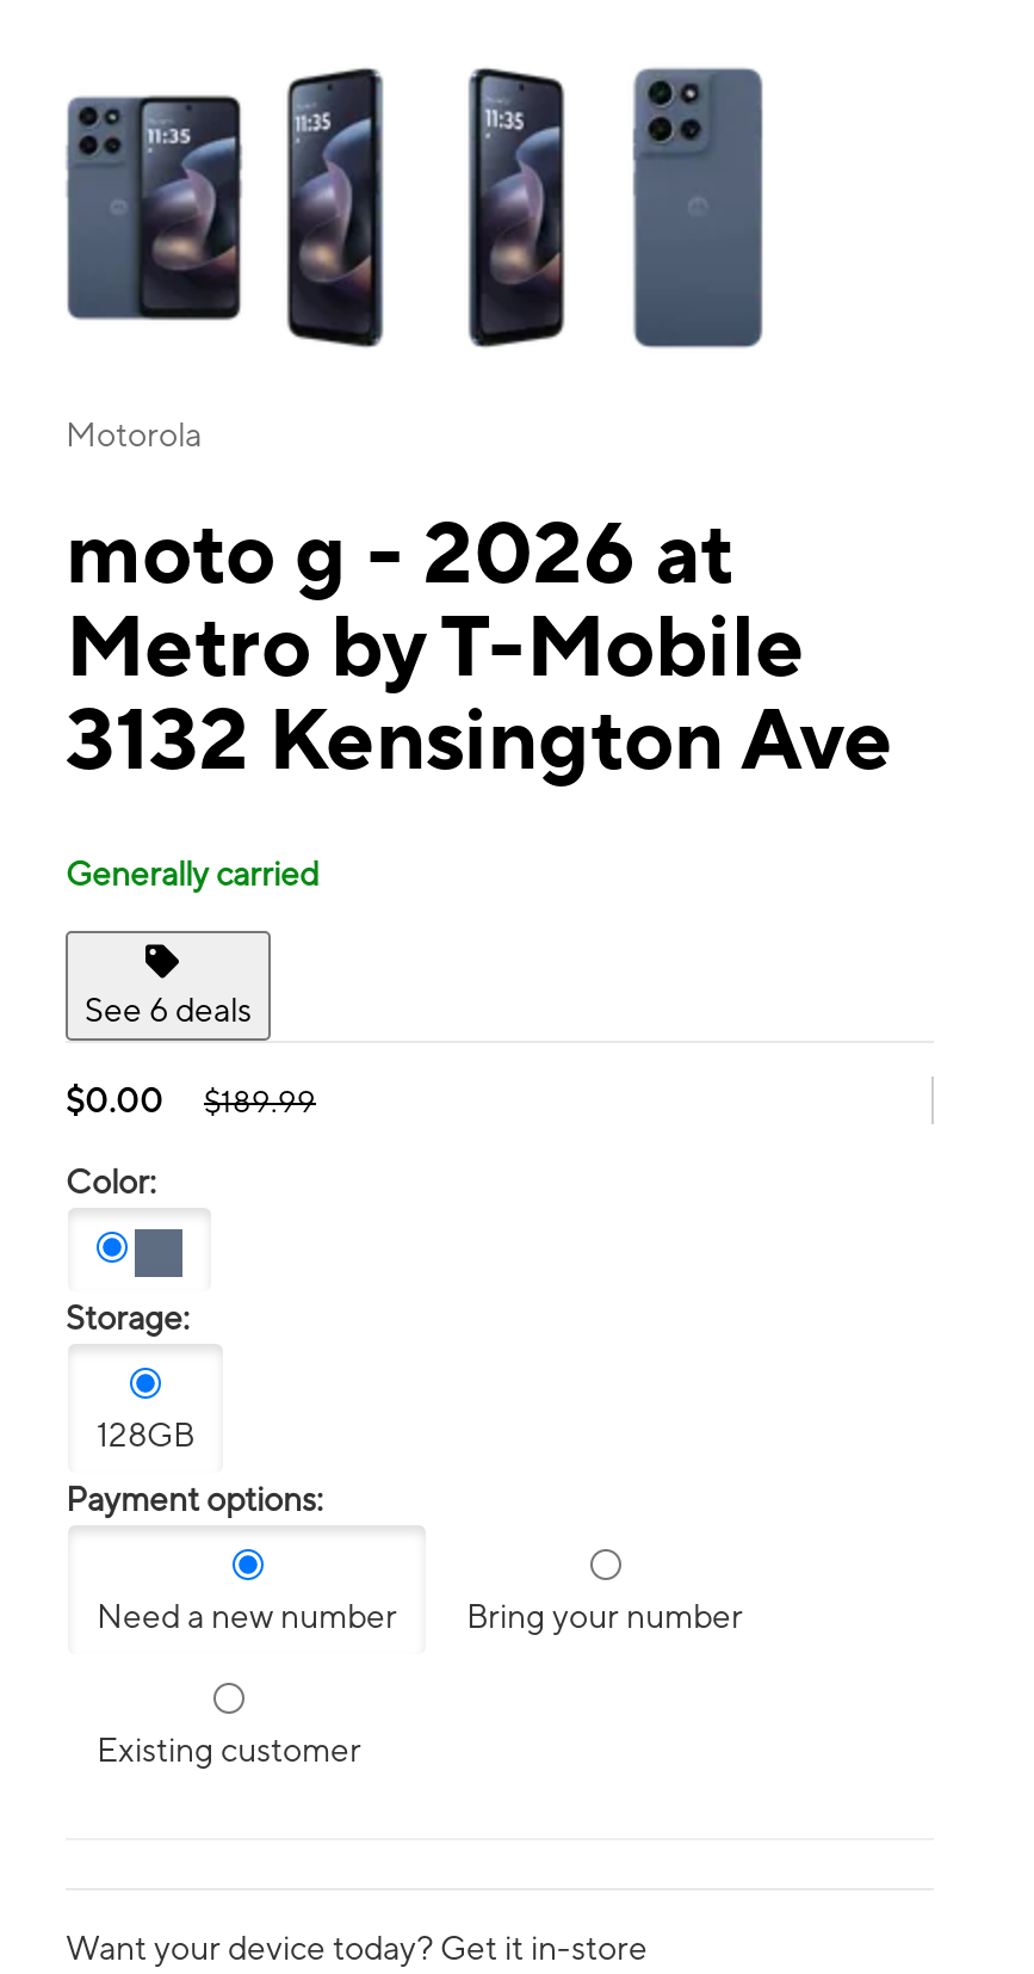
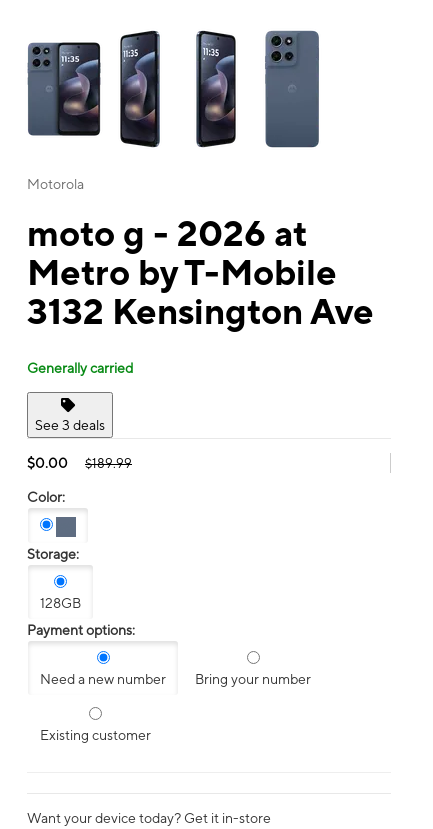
[85,990,252,1028] See 6 deals -> [35,417,105,433] See 3 deals

